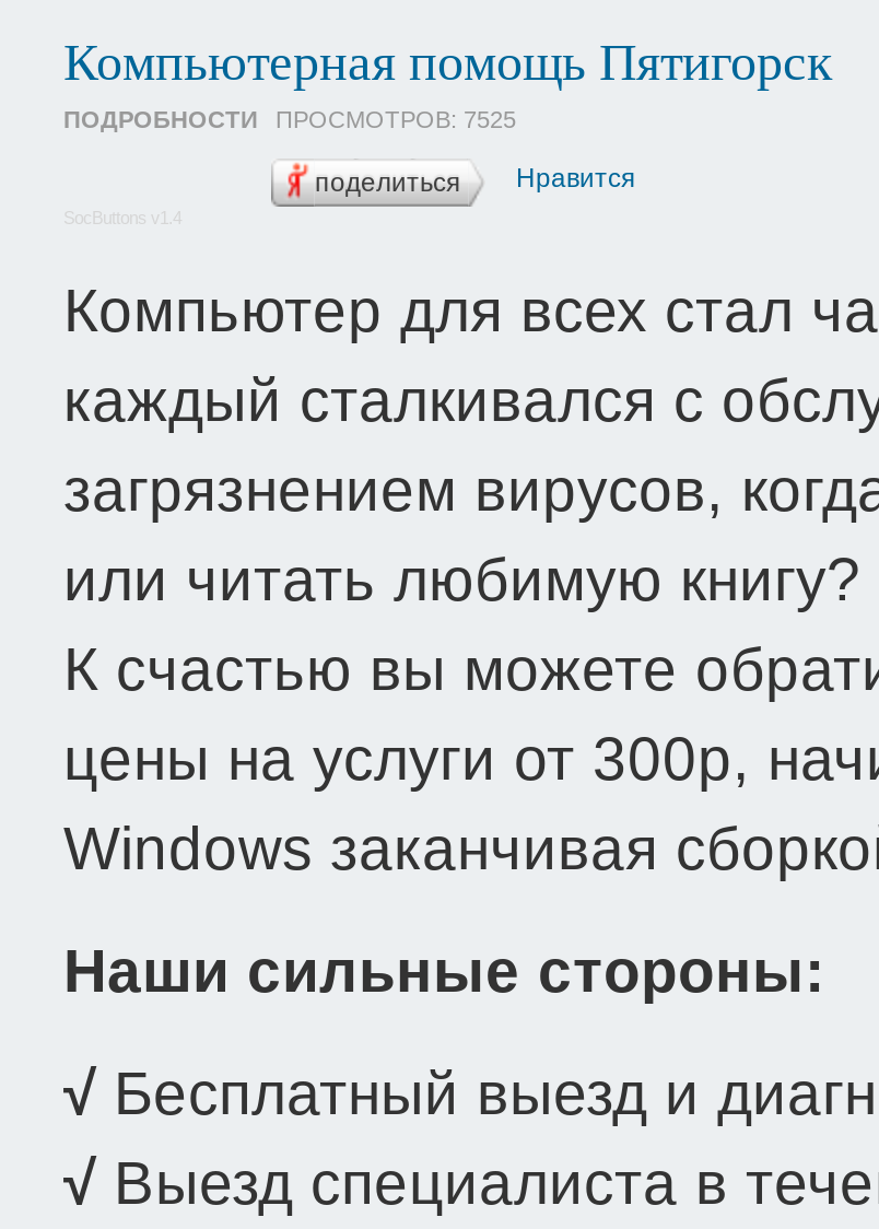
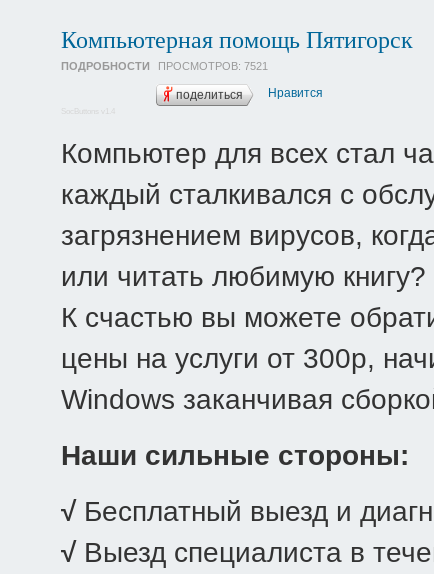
[63,106,516,132] ПОДРОБНОСТИ ПРОСМОТРОВ: 7525 -> [61,60,268,72] ПОДРОБНОСТИ ПРОСМОТРОВ: 7521

